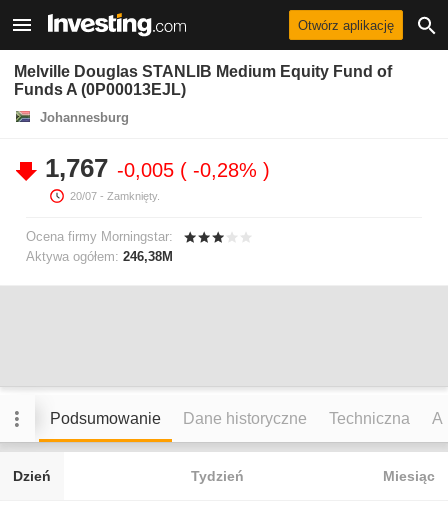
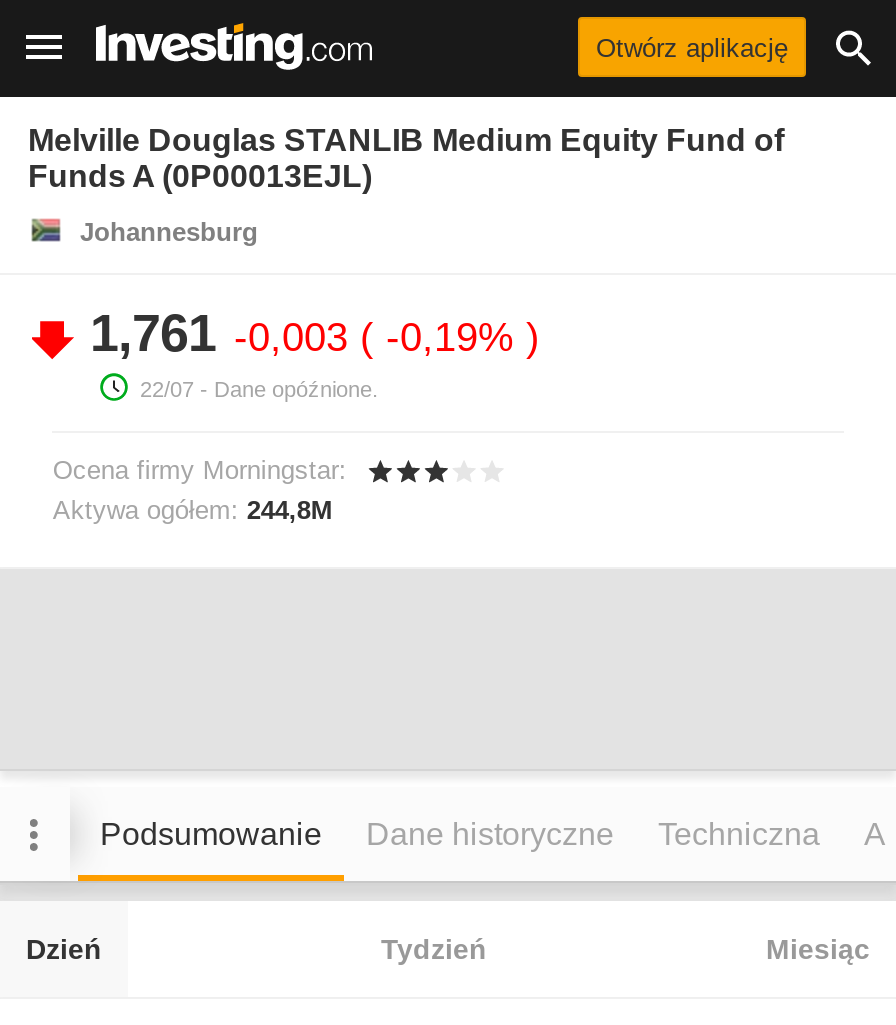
[45,153,263,202] 1,767 -0,005 -0,28% | 20/07 - Zamknięty. -> [90,303,526,401] 1,761 -0,003 -0,19% | 22/07 - Dane opóźnione.
[26,249,173,264] Aktywa ogółem: 246,38M -> [53,495,333,525] Aktywa ogółem: 244,8M

